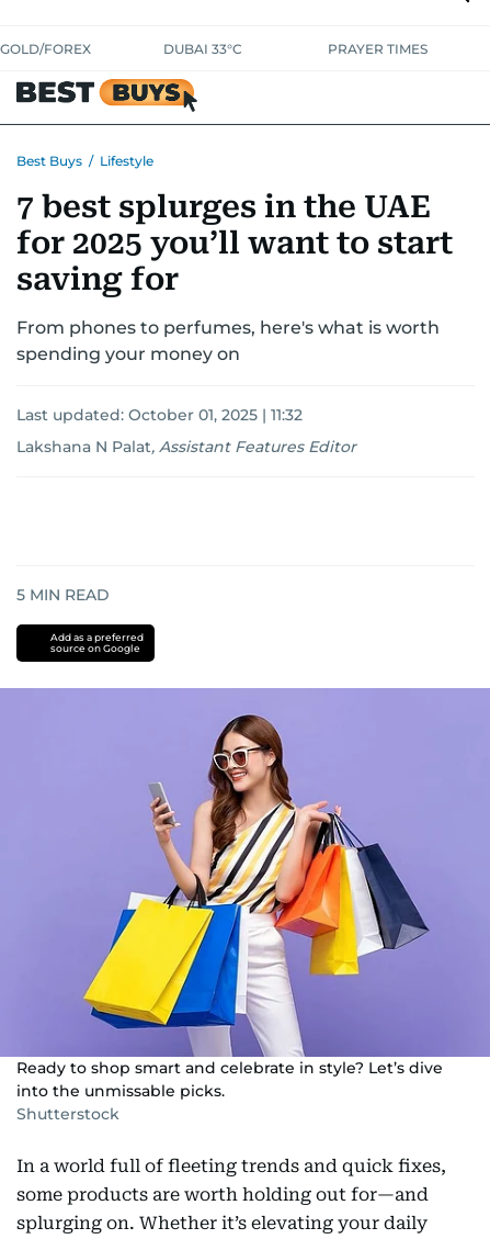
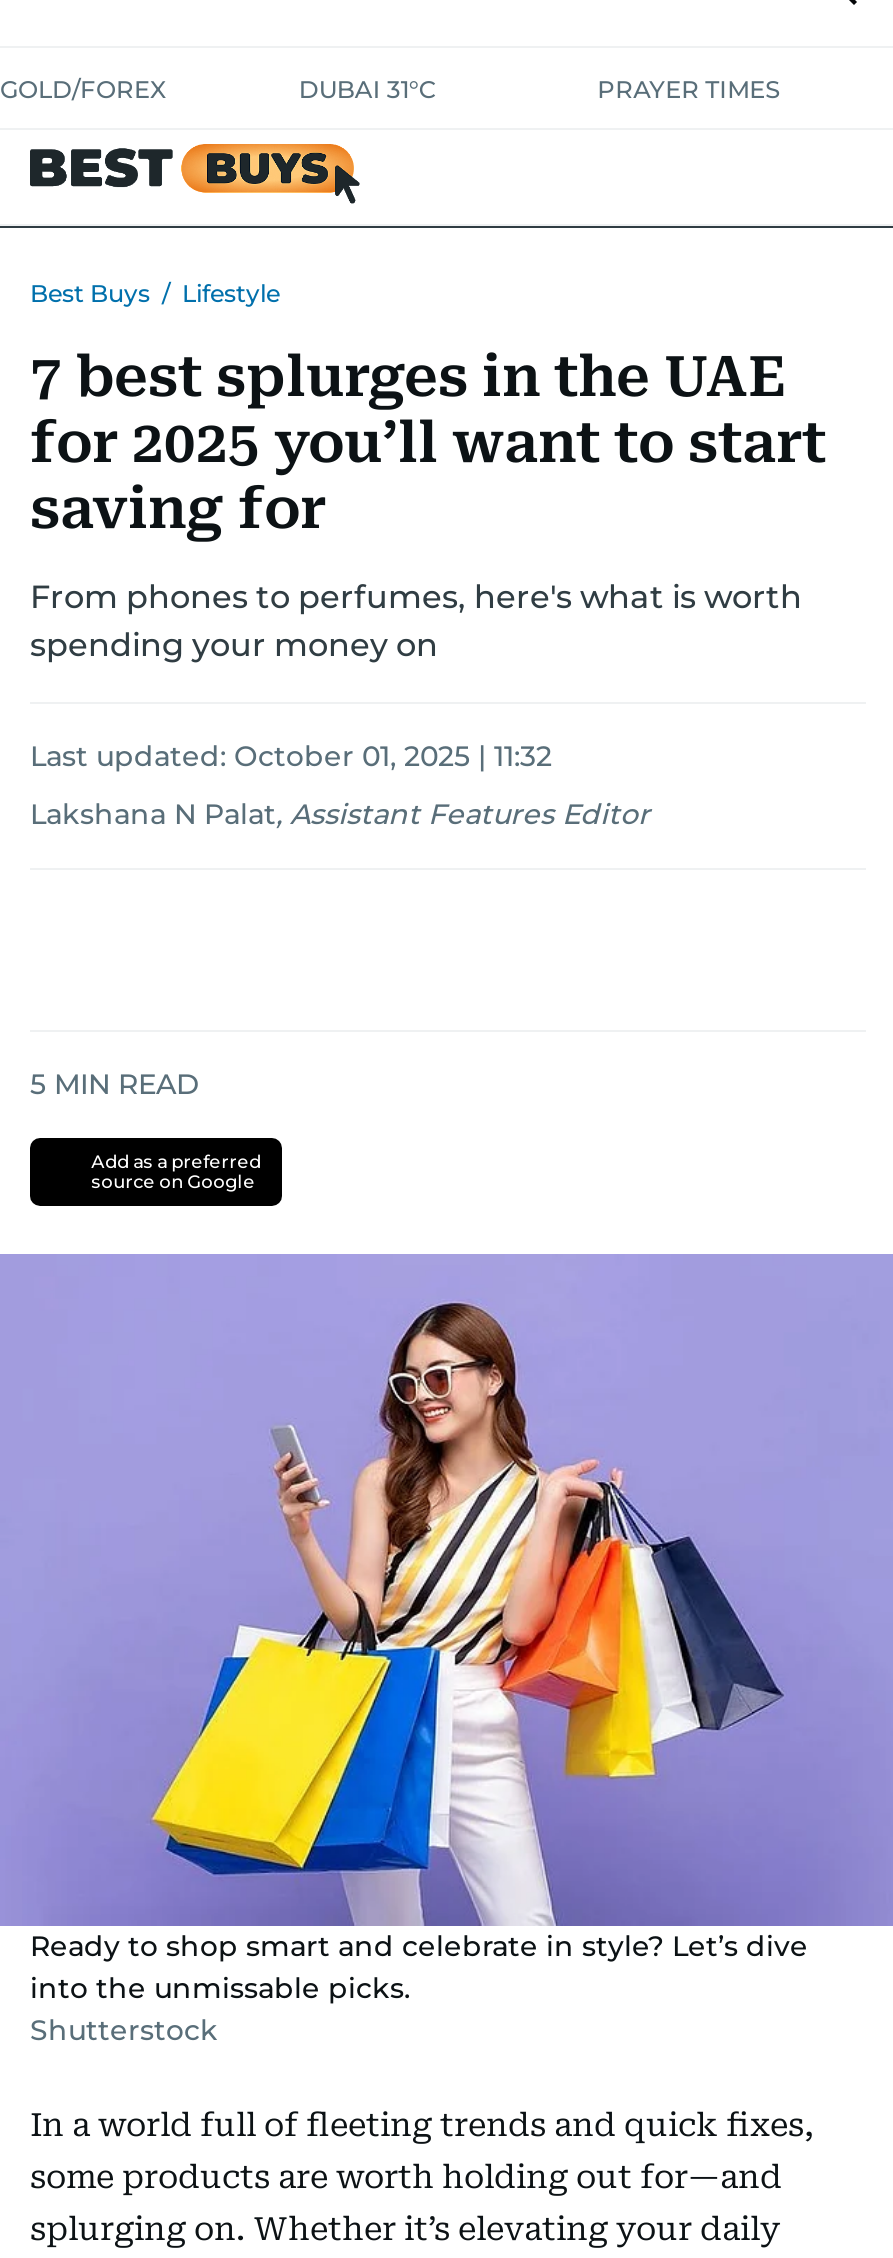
[164,41,243,57] DUBAI 33°C -> [299,74,437,104] DUBAI 31°C

